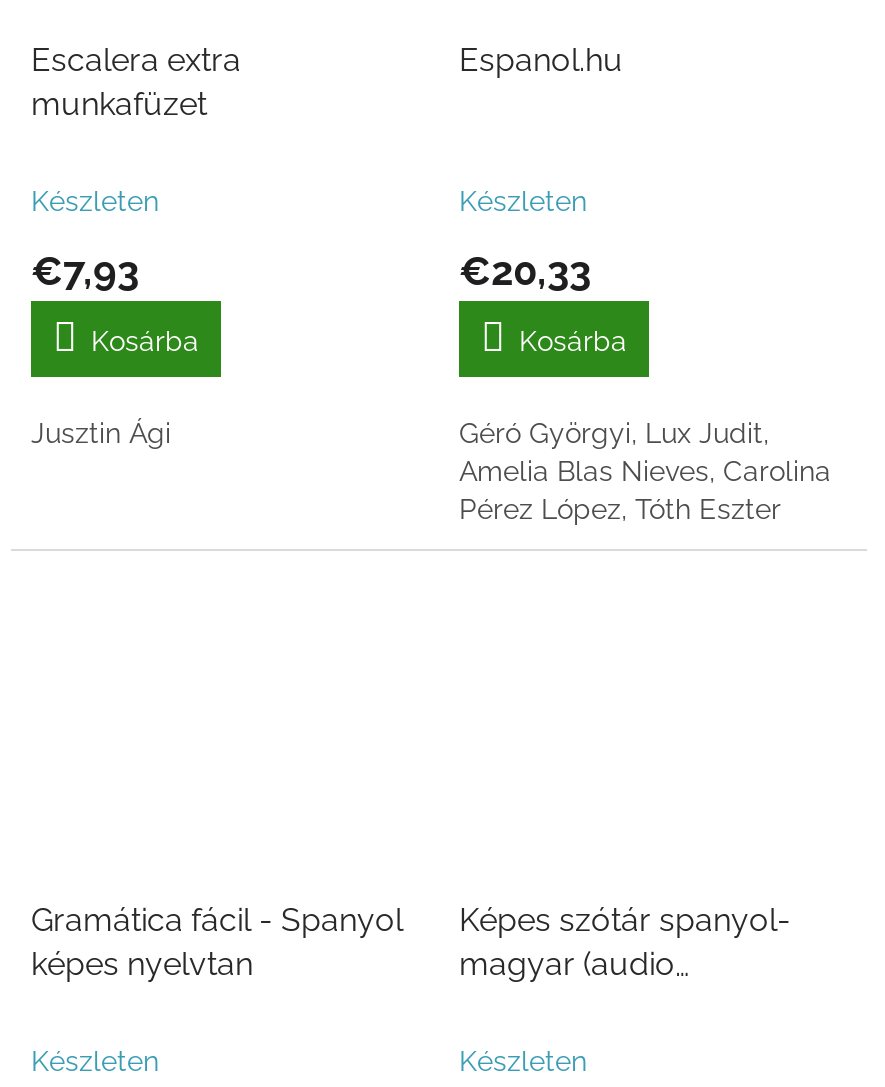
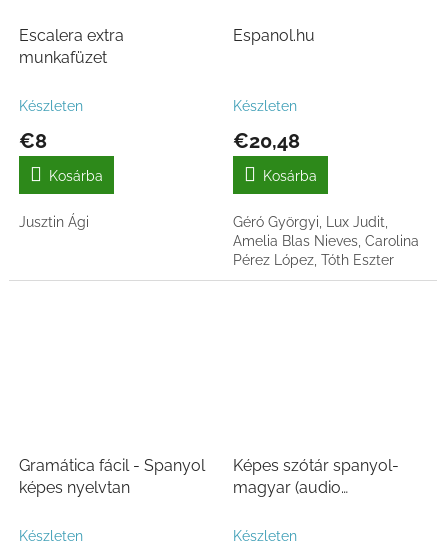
[31,246,139,294] €7,93 -> [19,129,47,153] €8
[459,246,591,294] €20,33 -> [233,129,300,153] €20,48

